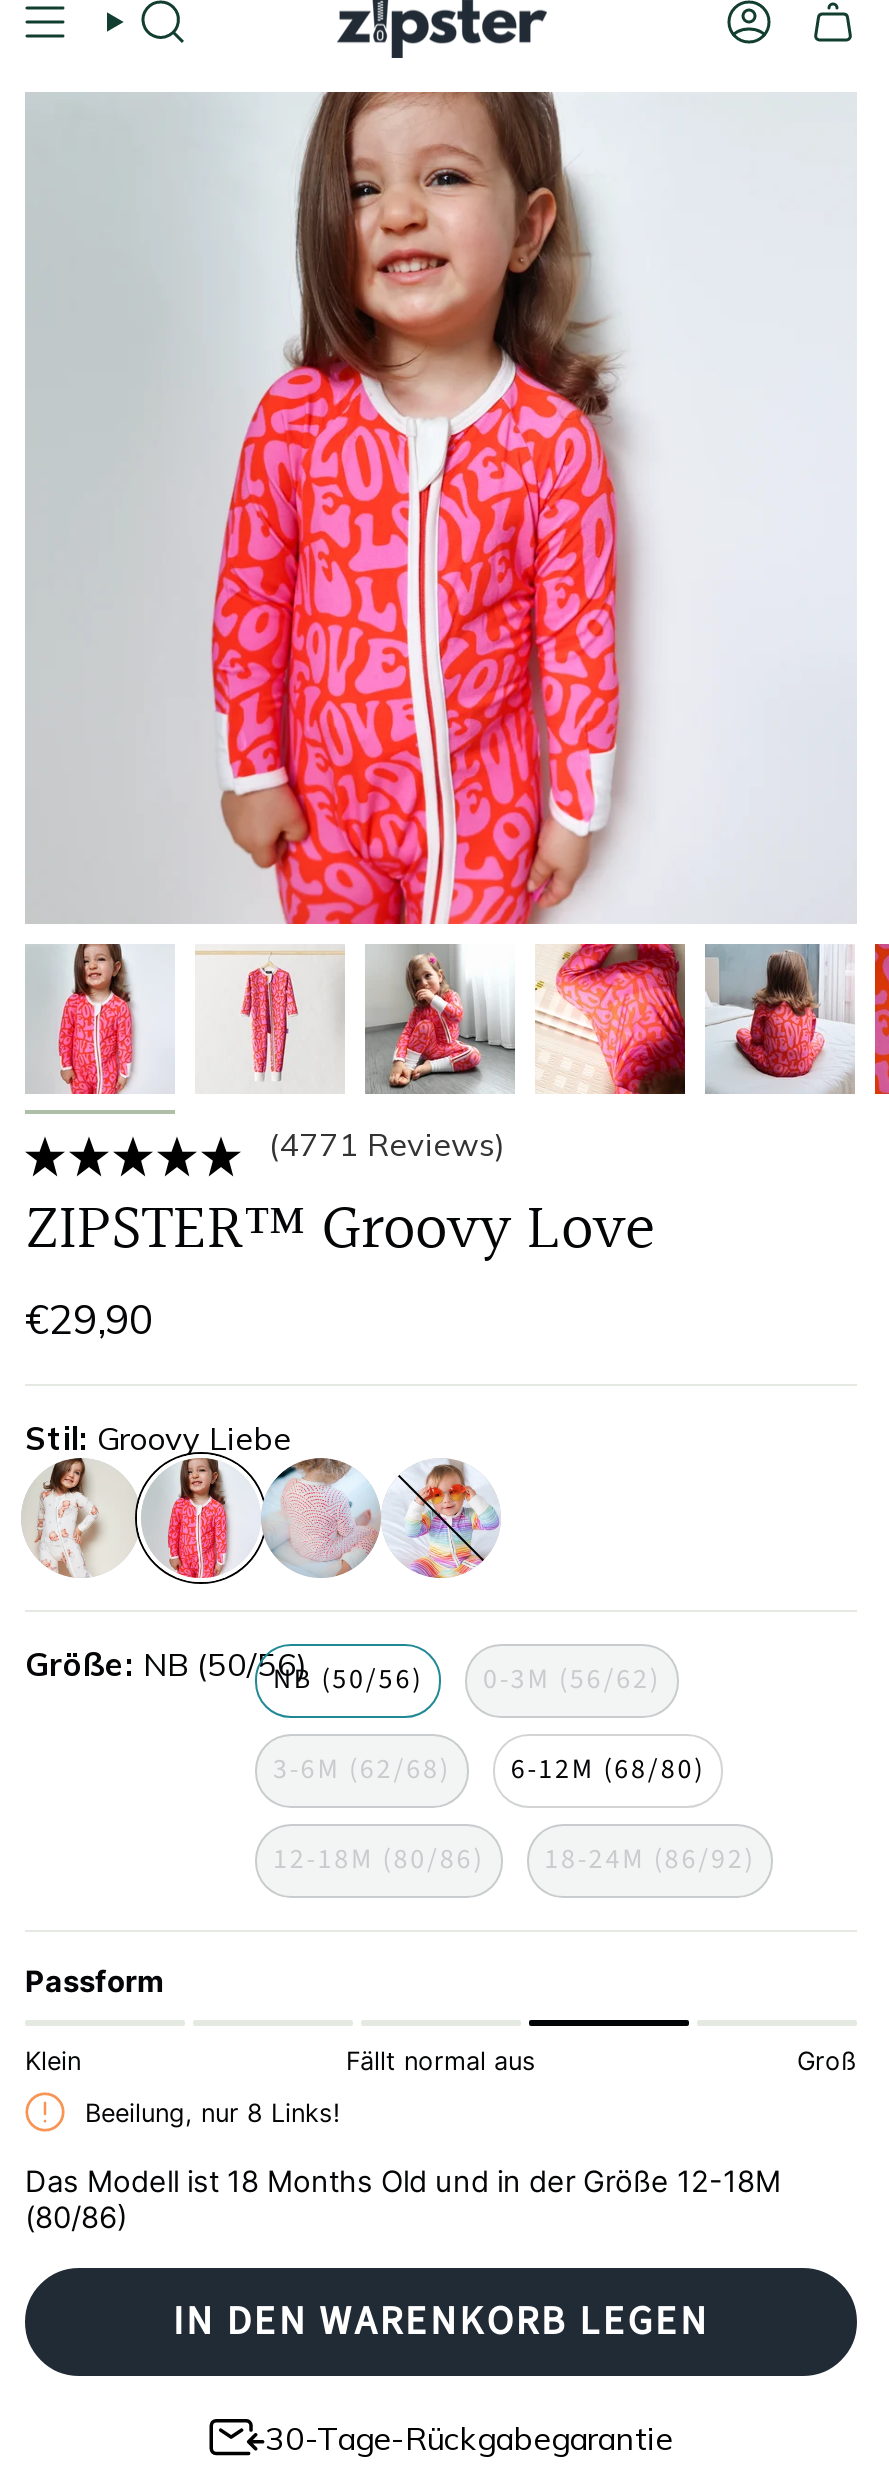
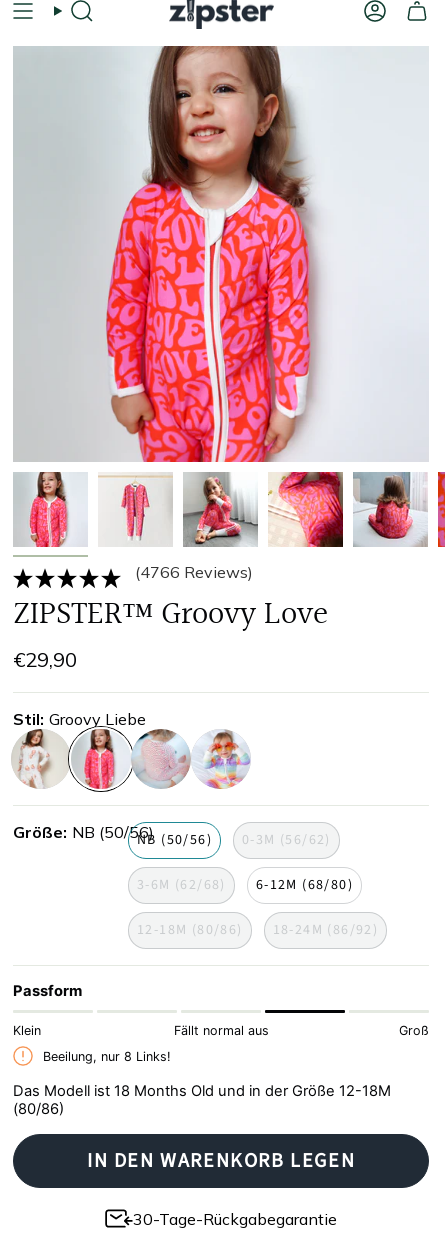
[269,1124,505,1164] (4771 Reviews) -> [135,562,253,582] (4766 Reviews)

